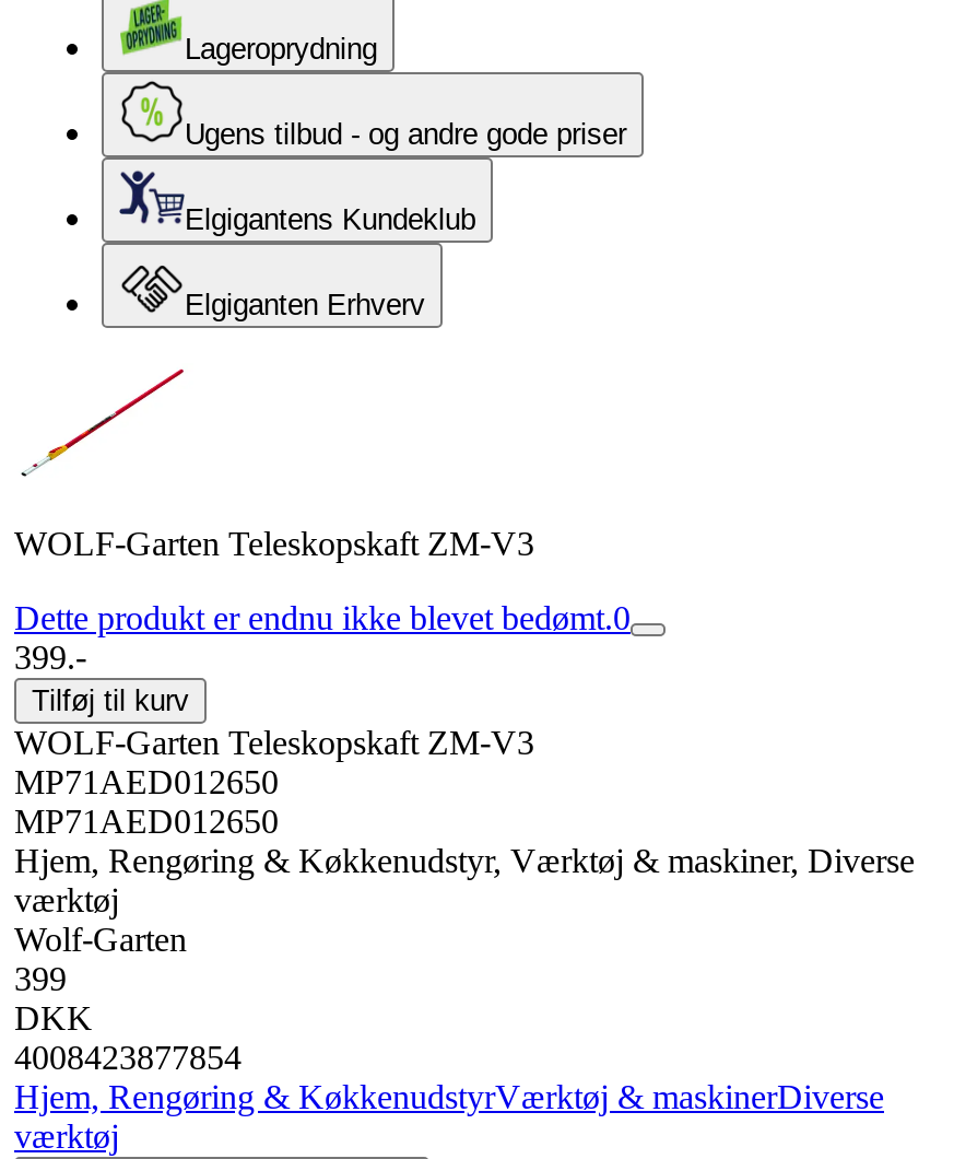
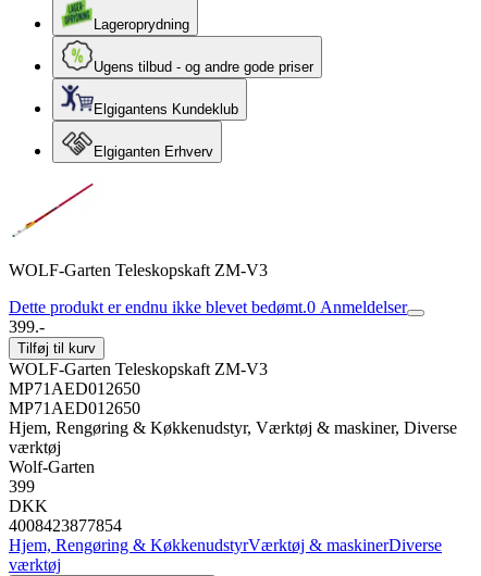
[14,599,631,636] Dette produkt er endnu ikke blevet bedømt.0 -> [9,298,407,316] Dette produkt er endnu ikke blevet bedømt.0 Anmeldelser

